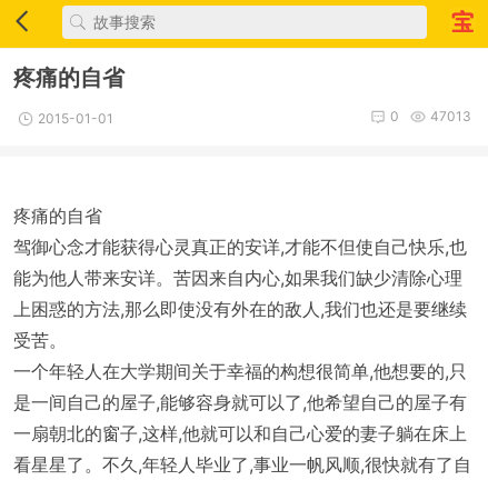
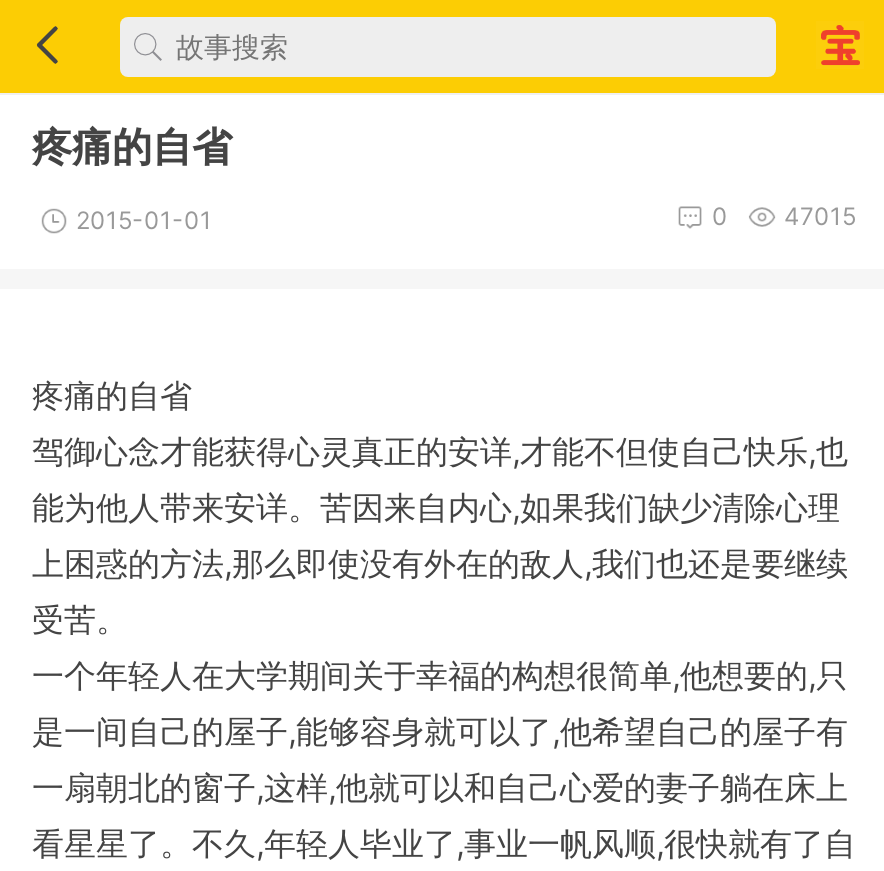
[390,108,471,124] 0 47013 -> [712,201,856,231] 0 47015

